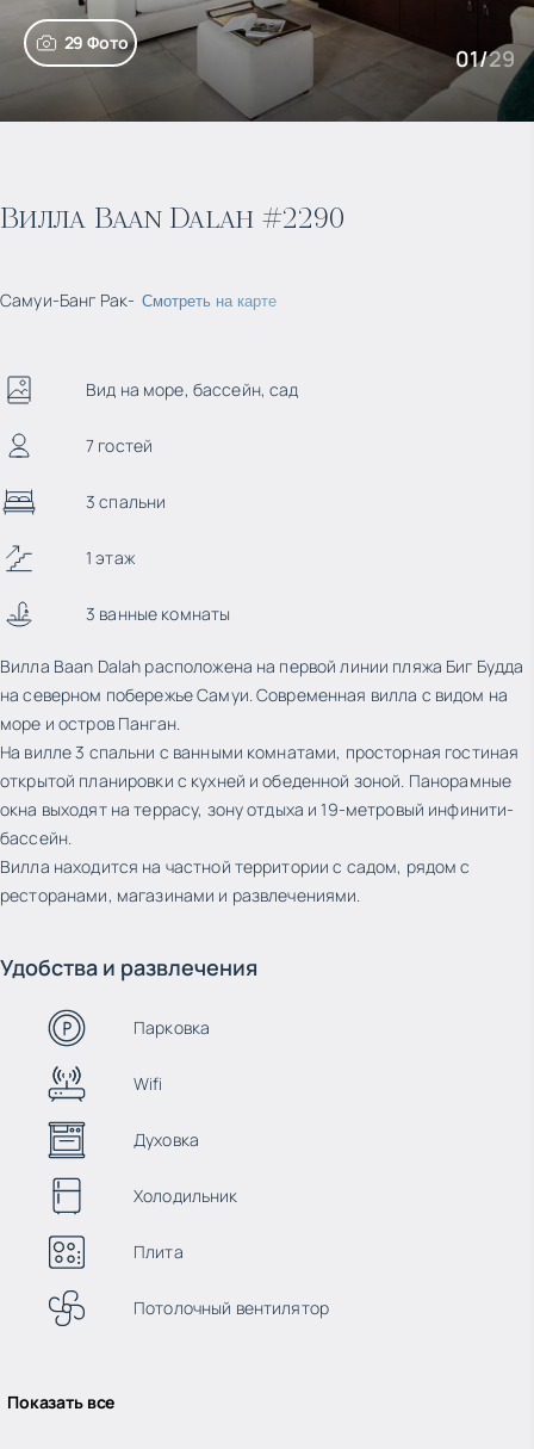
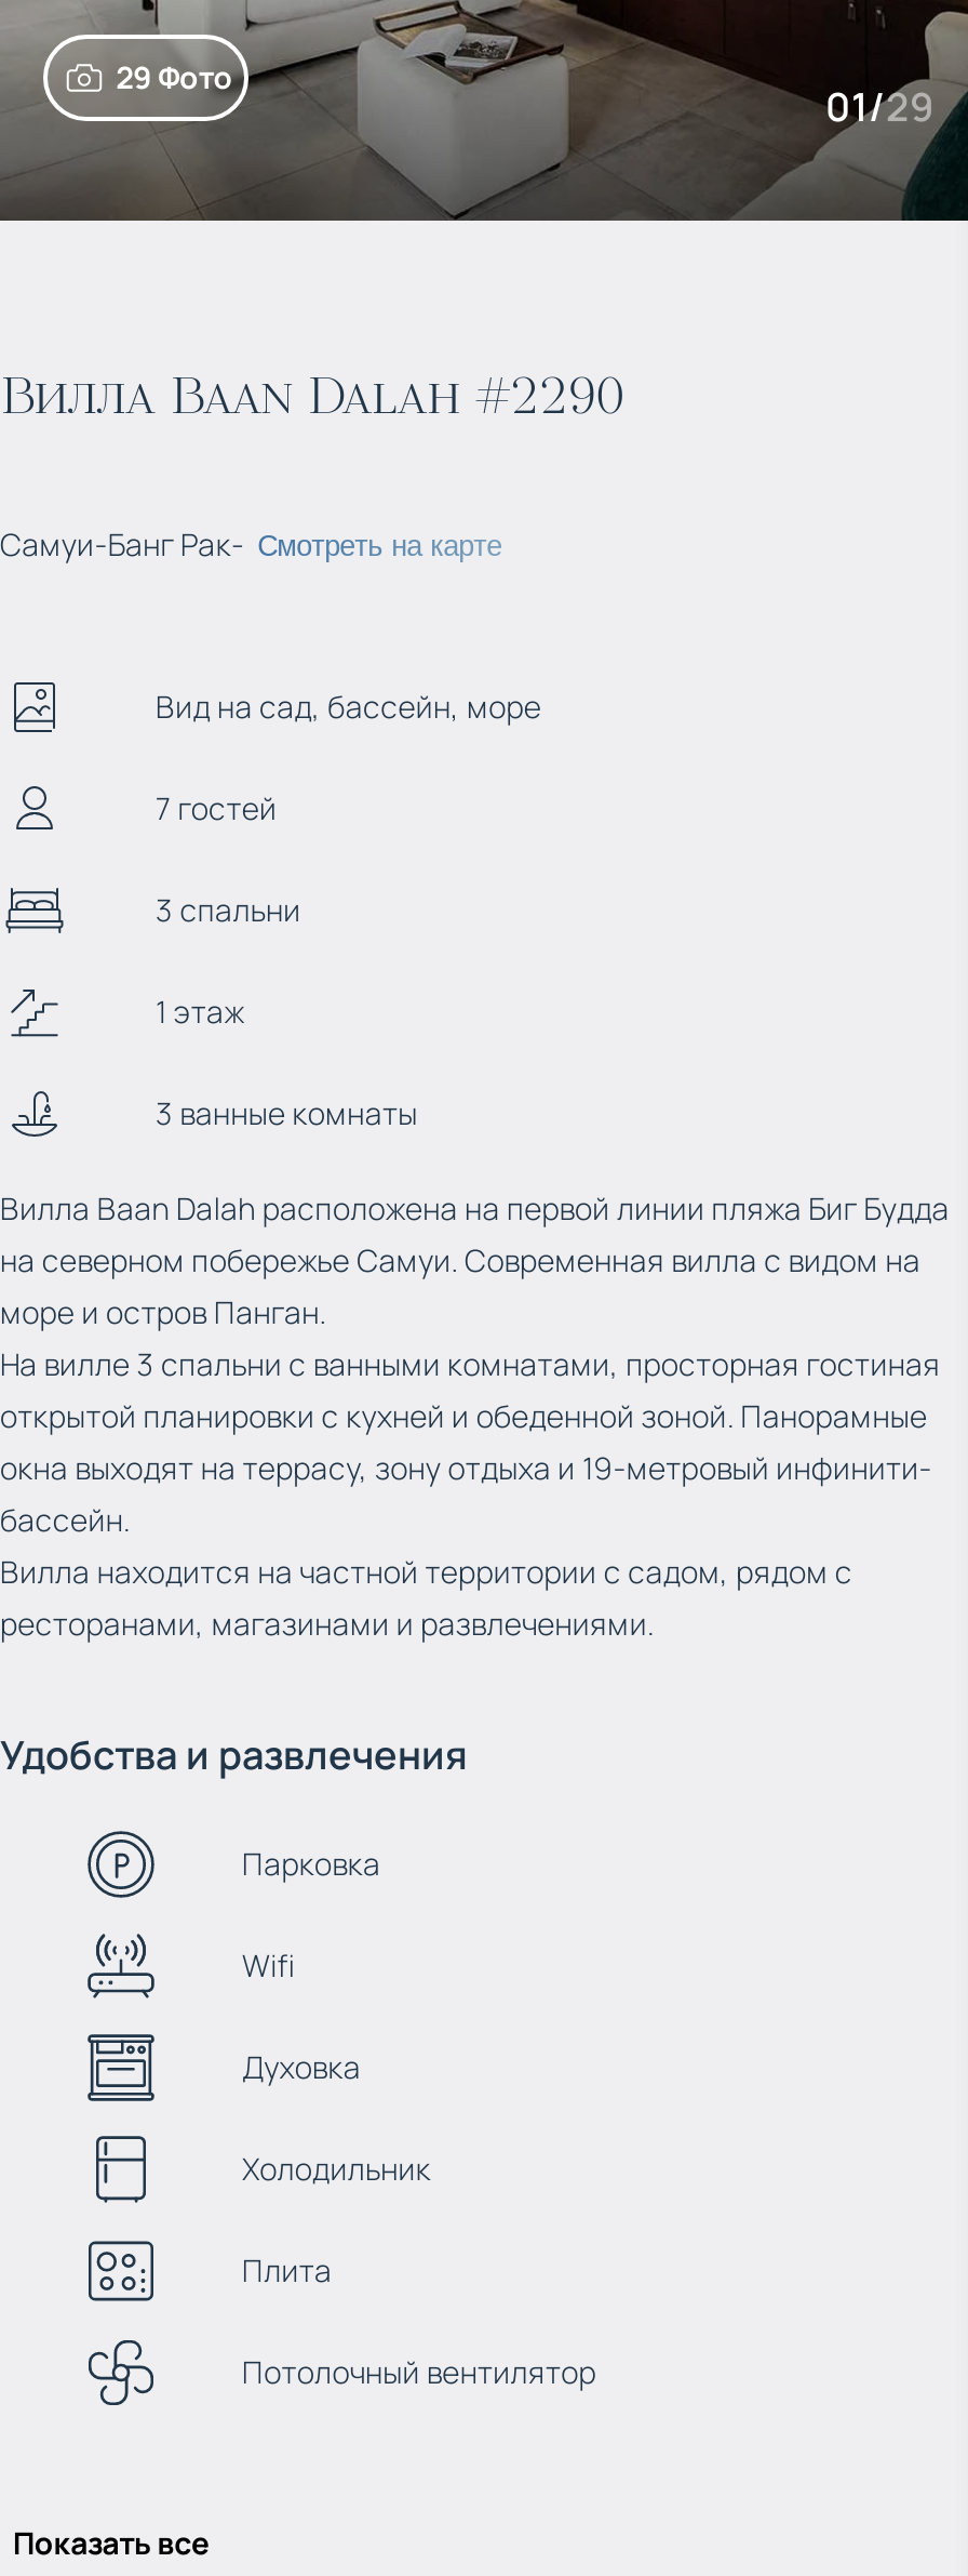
[86,378,299,401] Вид на море, бассейн, сад -> [156,686,541,727] Вид на сад, бассейн, море

